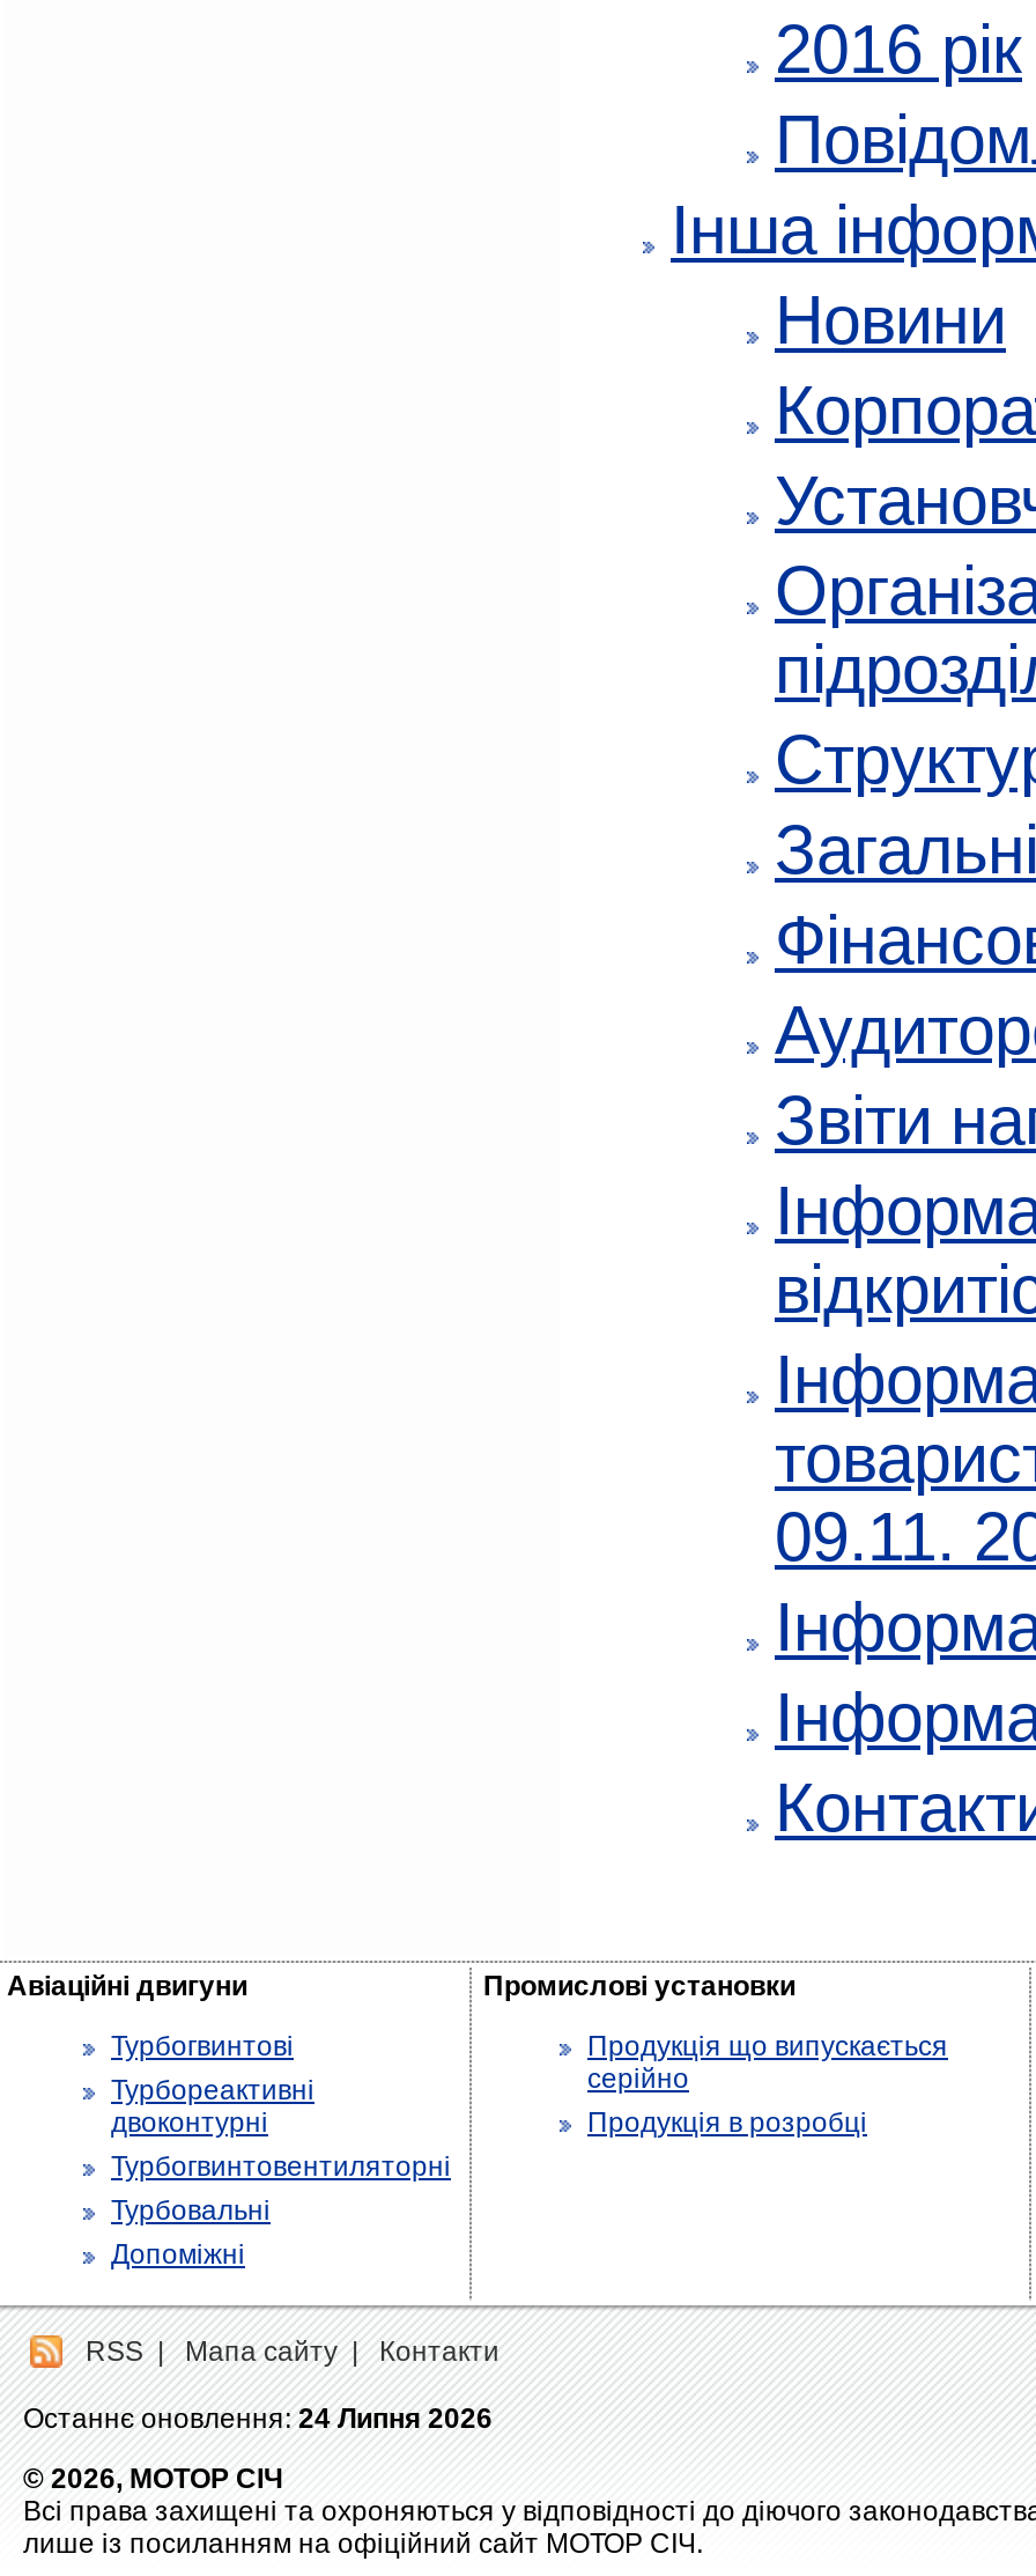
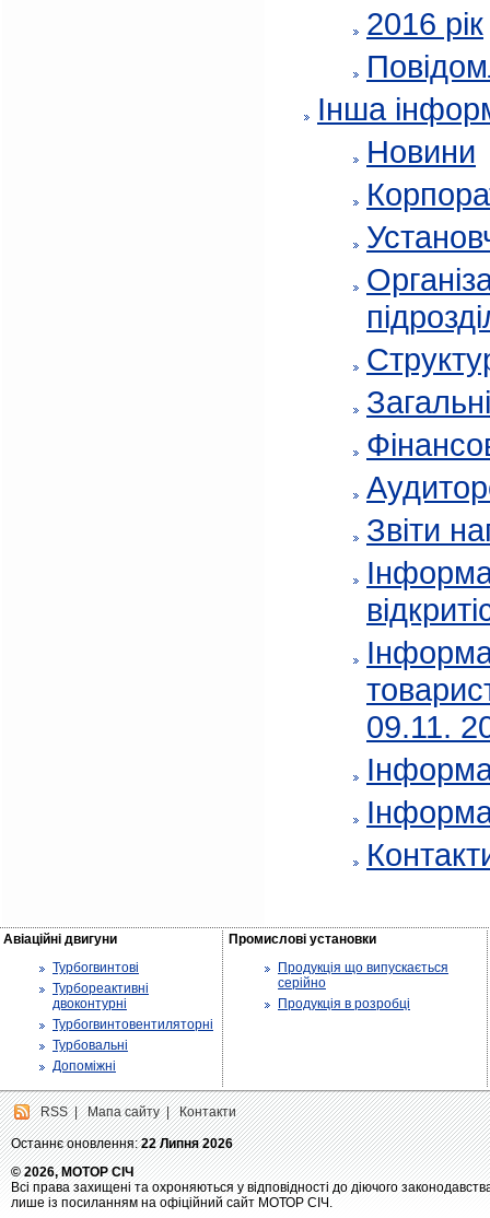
[23,2402,493,2435] Останнє оновлення: 24 Липня 2026 -> [11,1136,233,1151] Останнє оновлення: 22 Липня 2026

